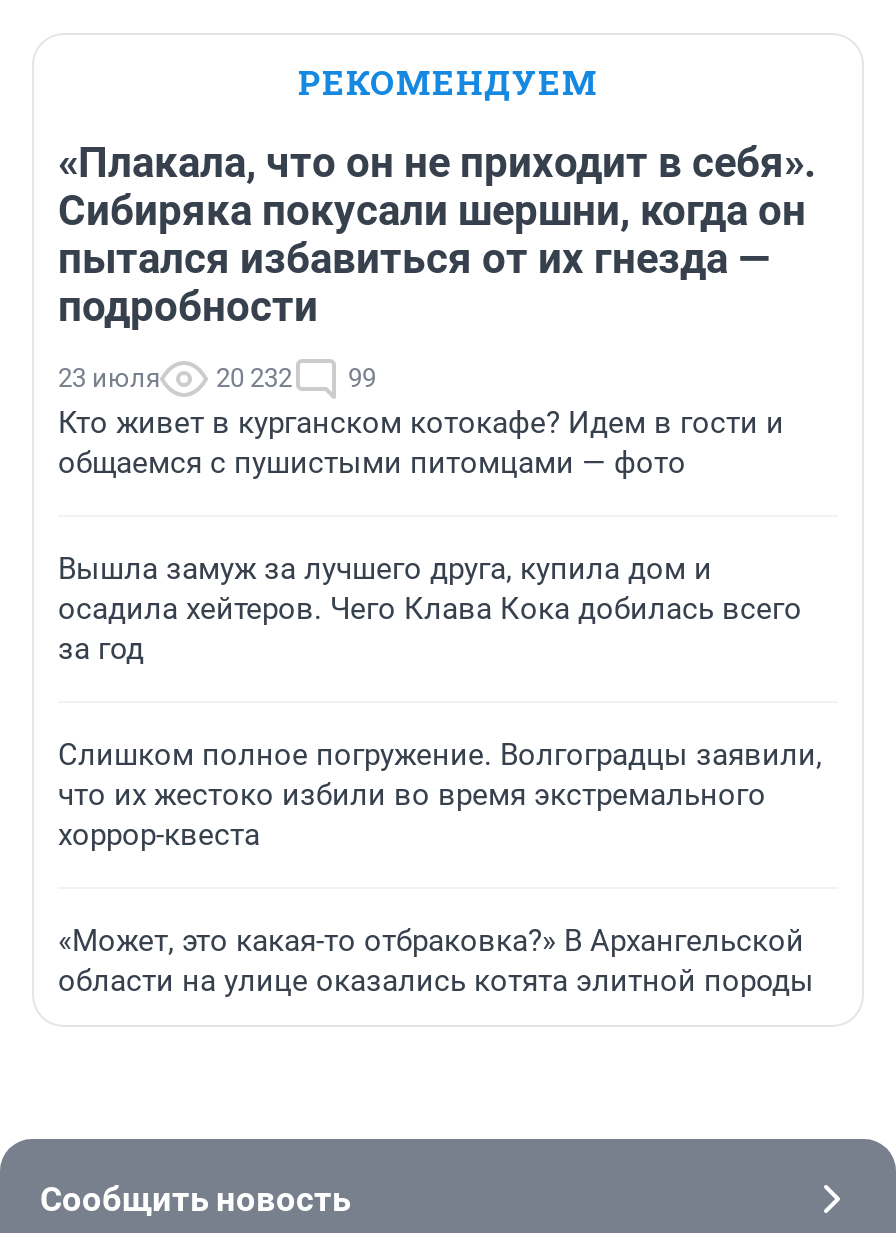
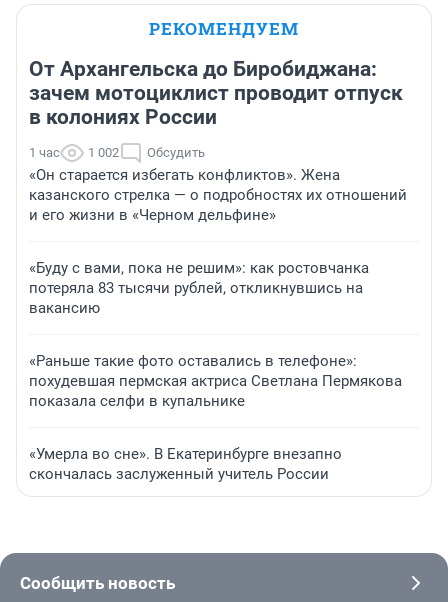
[58,138,816,330] «Плакала, что он не приходит в себя». | Сибиряка покусали шершни, когда он | пытался избавиться от их гнезда — | подробности -> [29,57,403,129] От Архангельска до Биробиджана: | зачем мотоциклист проводит отпуск | в колониях России
[58,362,784,480] 23 июля | 20 232 | 99 | Кто живет в курганском котокафе? Идем в гости и | общаемся с пушистыми питомцами — фото -> [29,145,407,224] 1 час | 1 002 | Обсудить | «Он старается избегать конфликтов». Жена | казанского стрелка — о подробностях их отношений | и его жизни в «Черном дельфине»
[58,550,802,666] Вышла замуж за лучшего друга, купила дом и | осадила хейтеров. Чего Клава Кока добилась всего | за год -> [29,259,369,317] «Буду с вами, пока не решим»: как ростовчанка | потеряла 83 тысячи рублей, откликнувшись на | вакансию
[58,736,822,852] Слишком полное погружение. Волгоградцы заявили, | что их жестоко избили во время экстремального | хоррор-квеста -> [29,352,402,410] «Раньше такие фото оставались в телефоне»: | похудевшая пермская актриса Светлана Пермякова | показала селфи в купальнике
[58,922,814,998] «Может, это какая-то отбраковка?» В Архангельской | области на улице оказались котята элитной породы -> [29,445,342,483] «Умерла во сне». В Екатеринбурге внезапно | скончалась заслуженный учитель России

